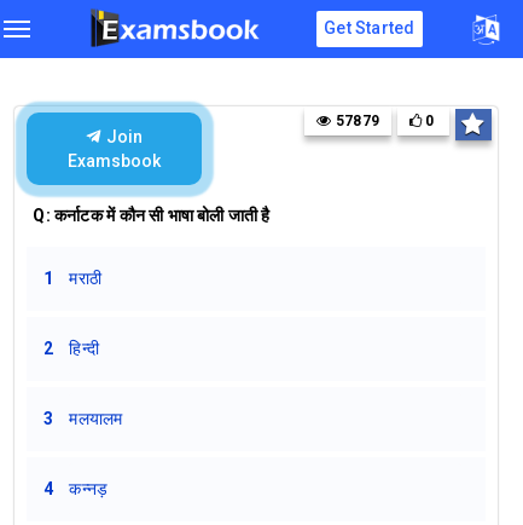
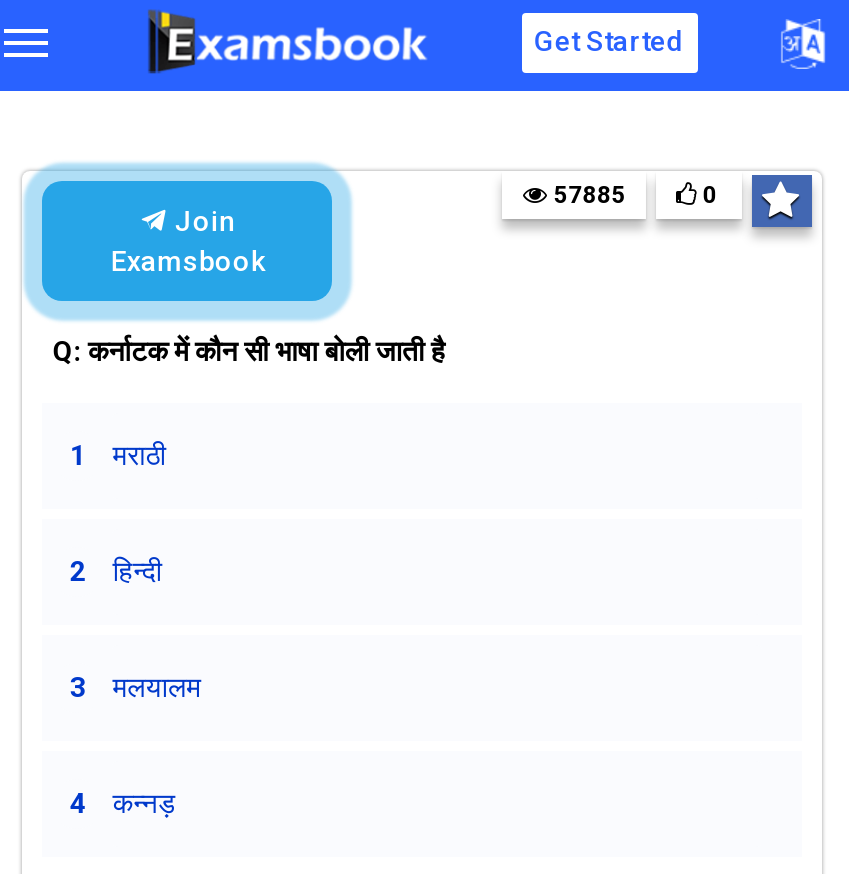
[332,112,379,129] 57879 -> [547,181,626,209] 57885

